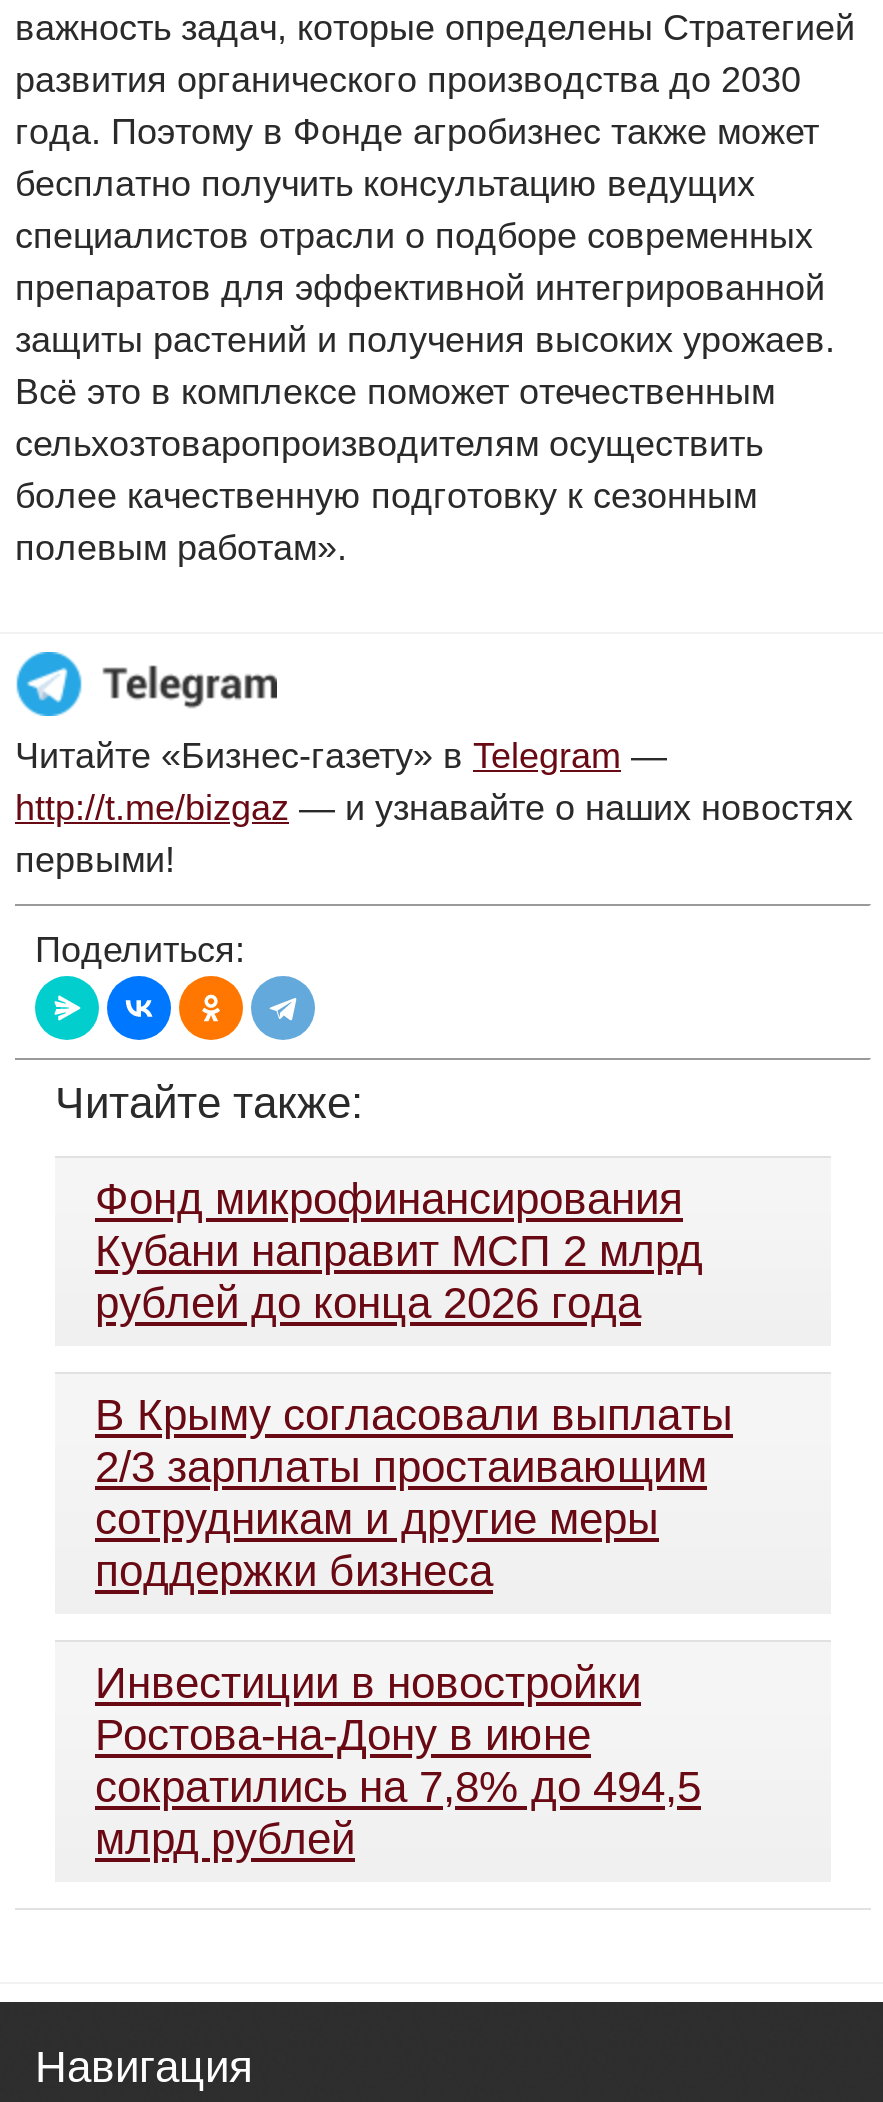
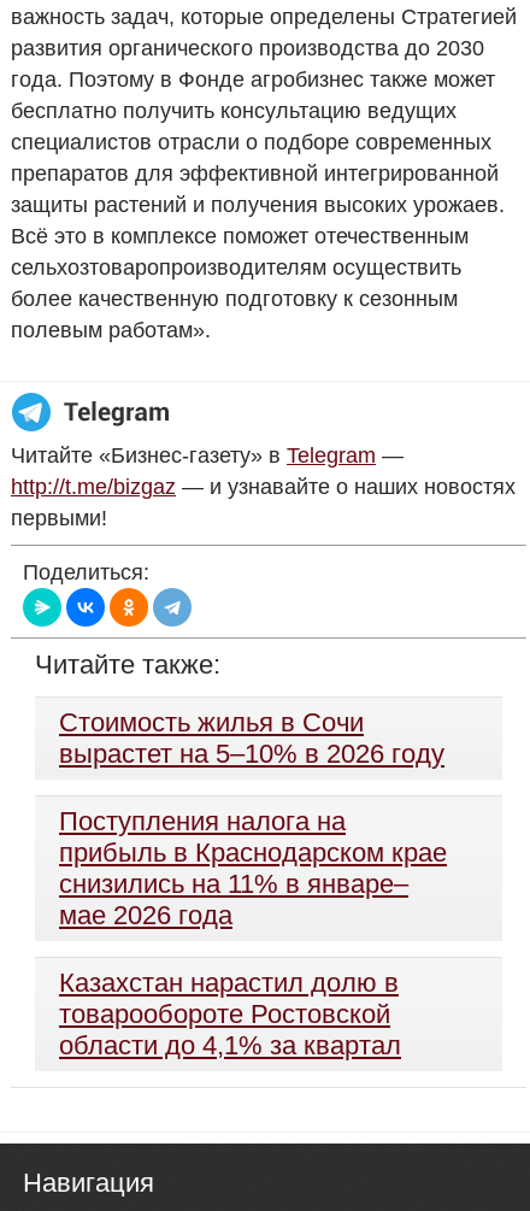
[95,1173,703,1327] Фонд микрофинансирования | Кубани направит МСП 2 млрд | рублей до конца 2026 года -> [59,707,444,768] Стоимость жилья в Сочи | вырастет на 5–10% в 2026 году
[95,1390,733,1596] В Крыму согласовали выплаты | 2/3 зарплаты простаивающим | сотрудникам и другие меры | поддержки бизнеса -> [59,806,447,930] Поступления налога на | прибыль в Краснодарском крае | снизились на 11% в январе– | мае 2026 года
[95,1658,701,1864] Инвестиции в новостройки | Ростова-на-Дону в июне | сократились на 7,8% до 494,5 | млрд рублей -> [59,968,401,1060] Казахстан нарастил долю в | товарообороте Ростовской | области до 4,1% за квартал

